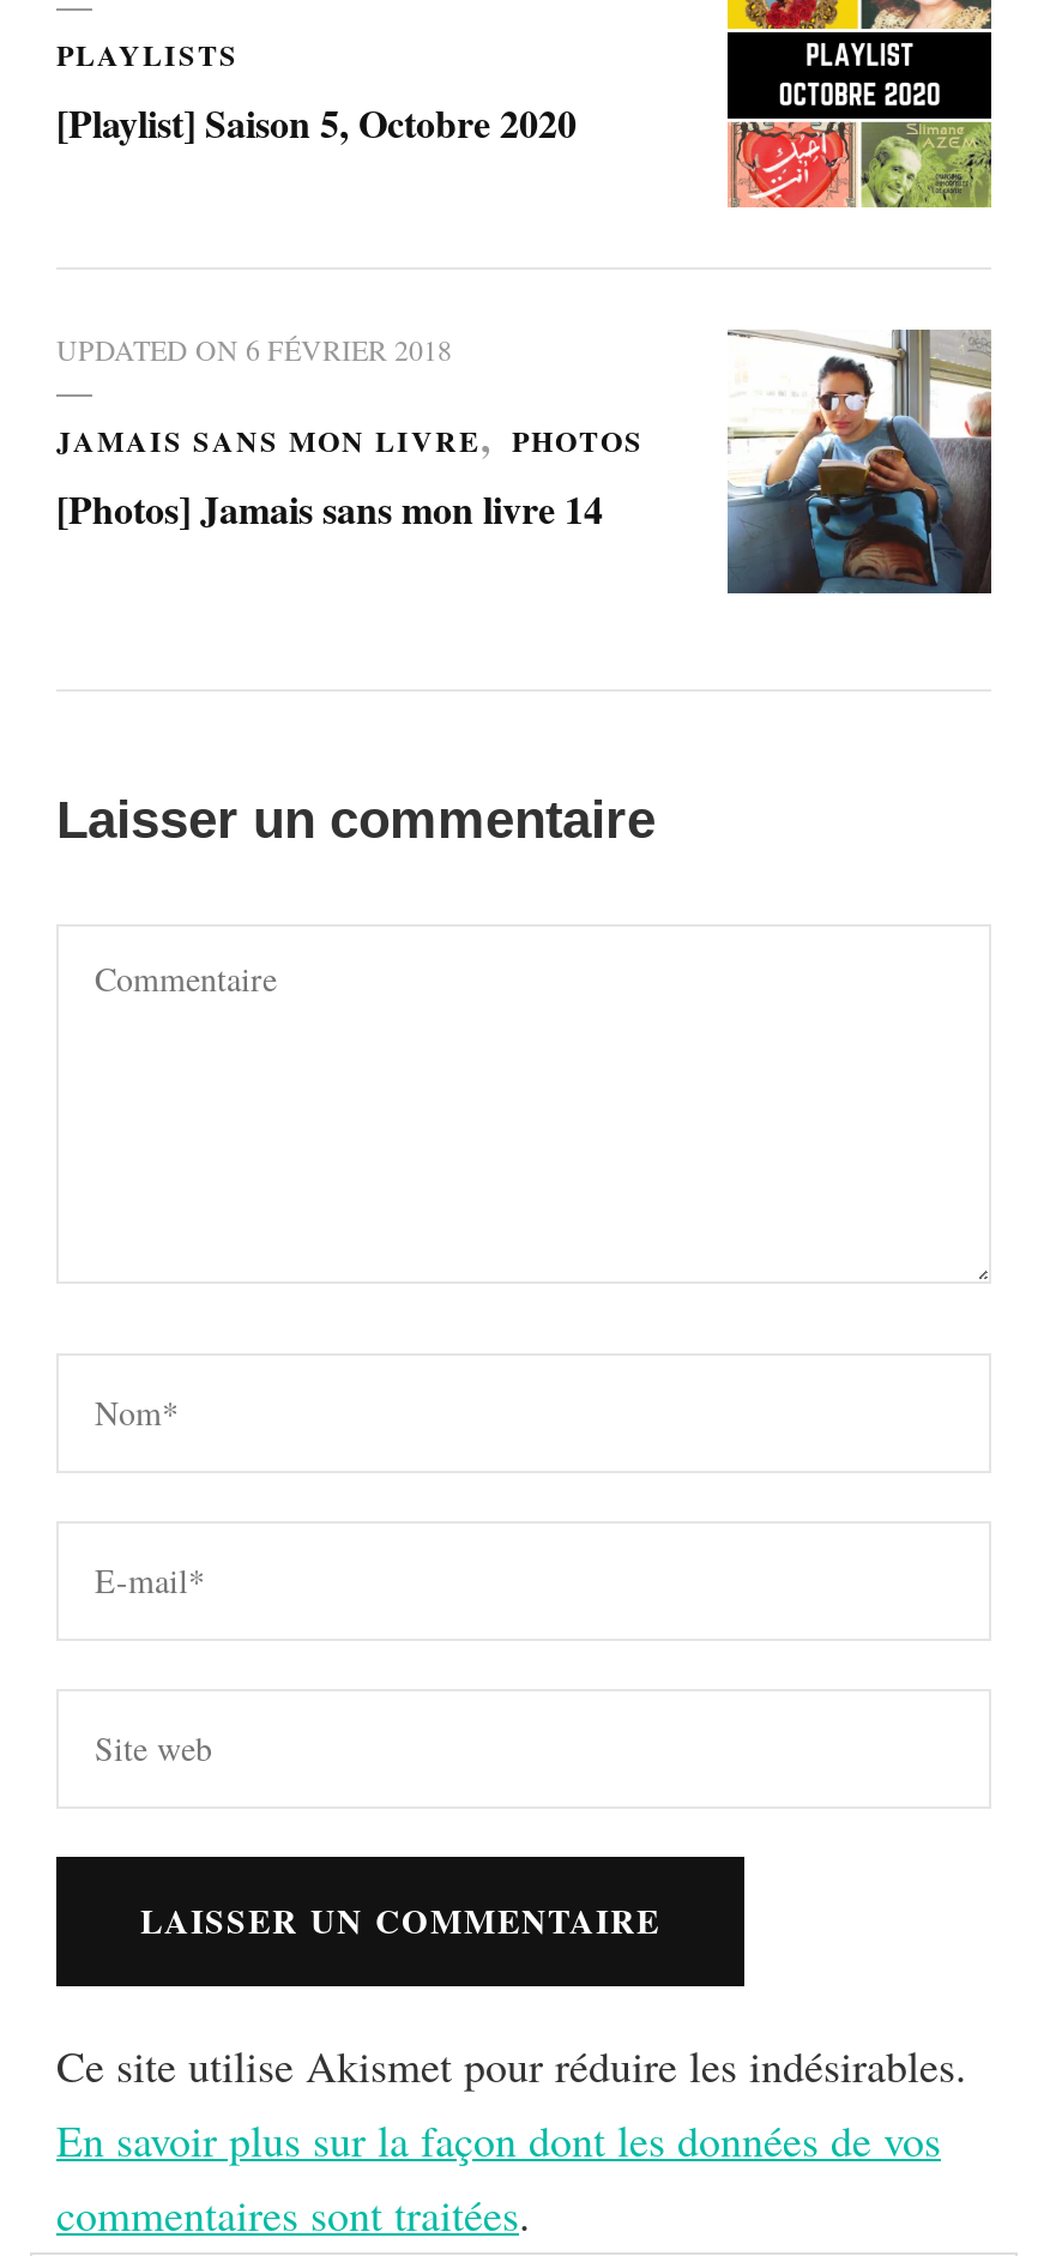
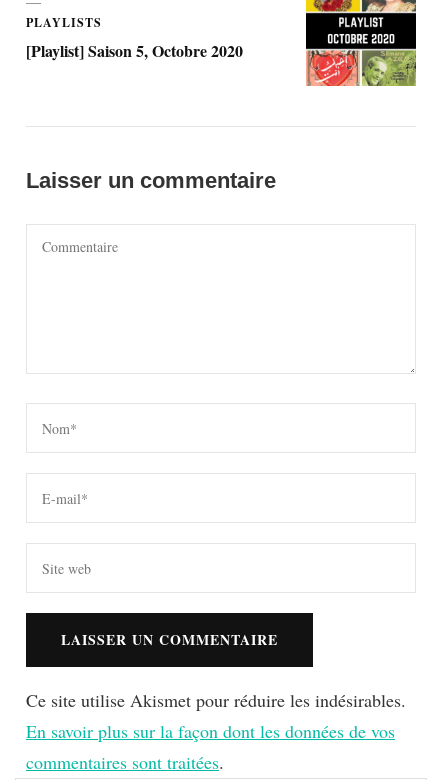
[56,328,994,597] [image] | UPDATED ON 6 FÉVRIER 2018 | JAMAIS SANS MON LIVRE | PHOTOS | [Photos] Jamais sans mon livre 14 -> none

